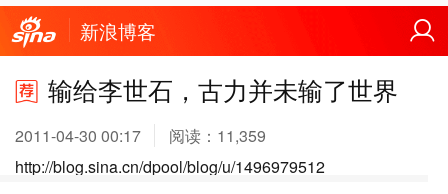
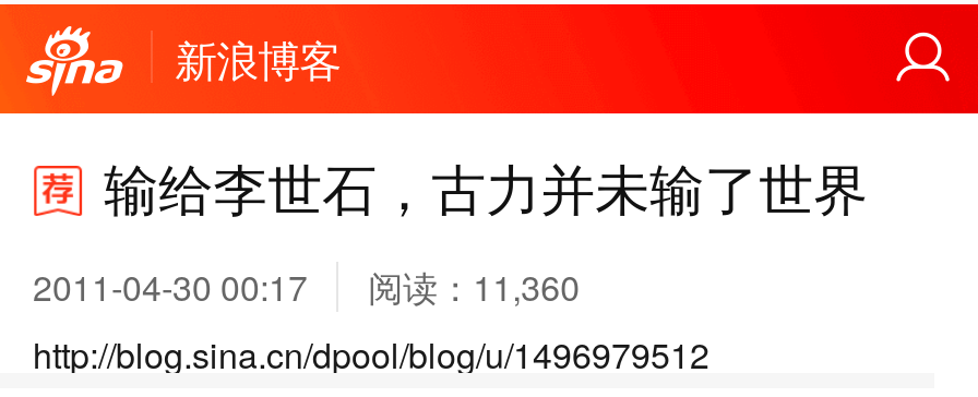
[15,124,266,147] 2011-04-30 00:17 阅读：11,359 -> [33,262,580,312] 2011-04-30 00:17 阅读：11,360

